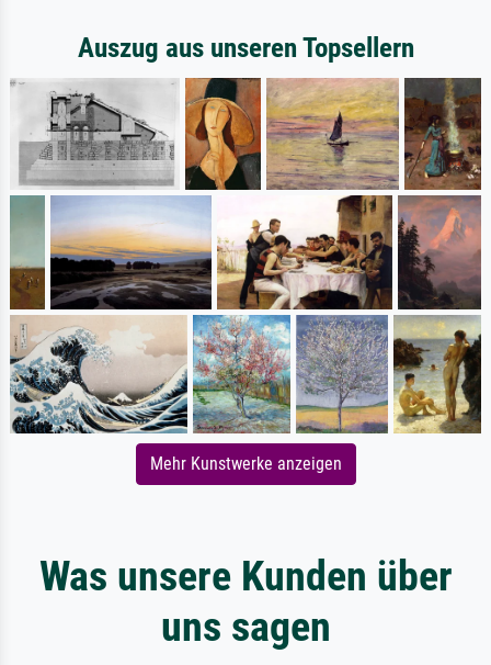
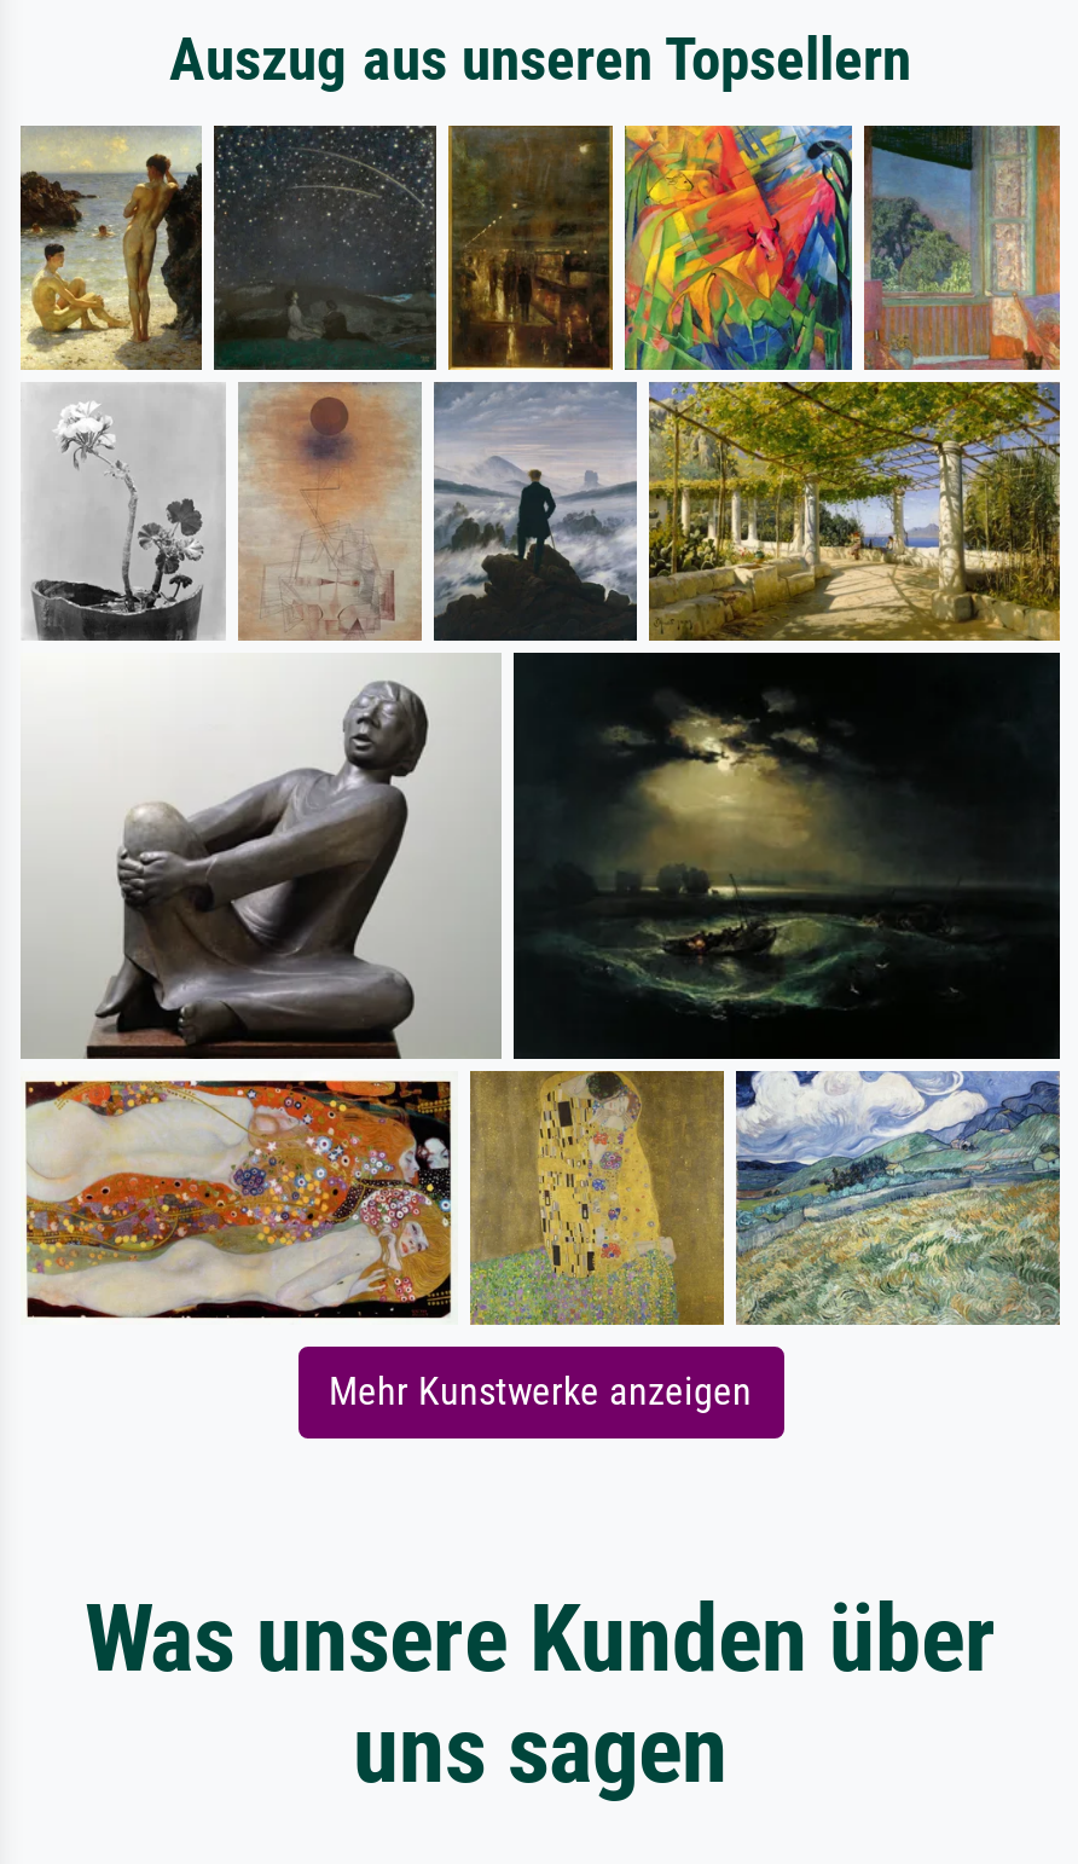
[9,77,482,435] [image] -> [18,123,1062,1327] [image]

